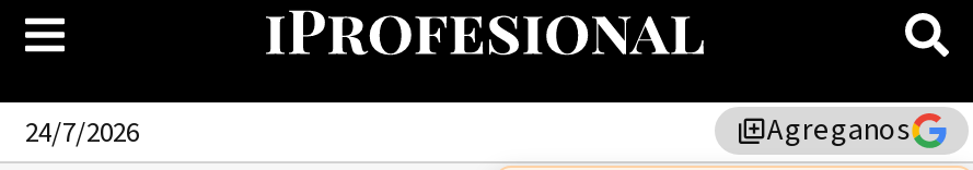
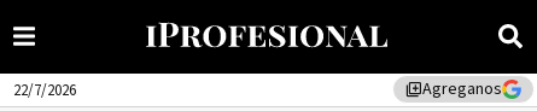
[25,116,139,153] 24/7/2026 -> [13,81,76,101] 22/7/2026

